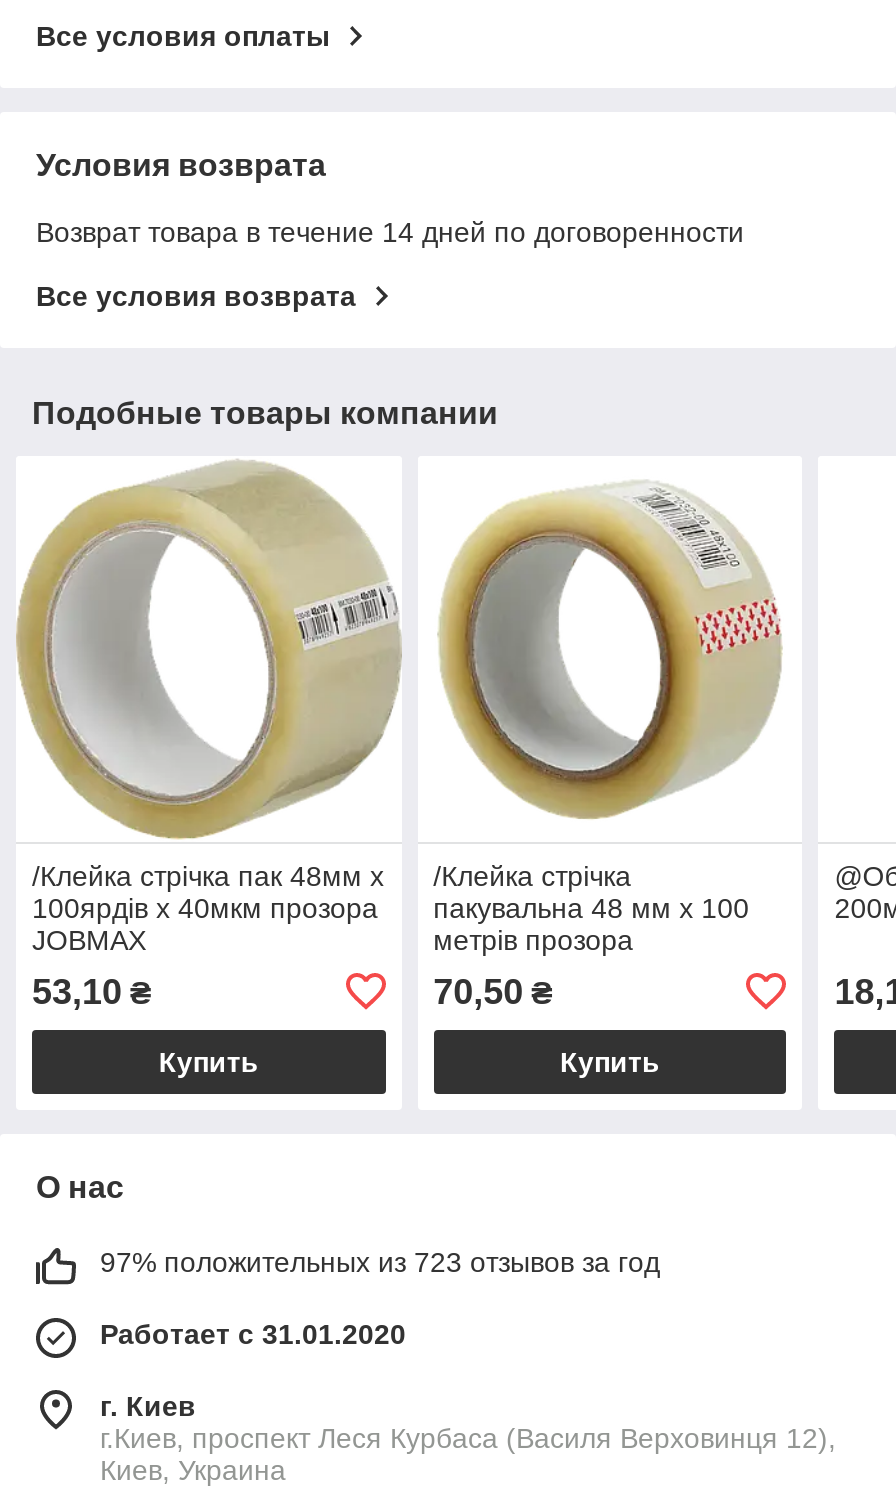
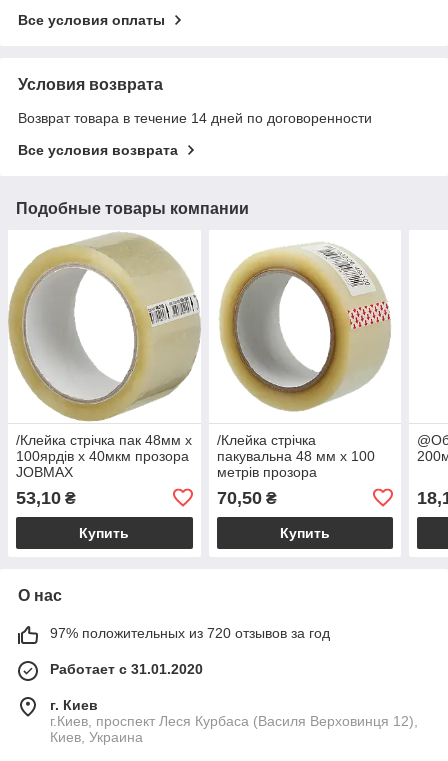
[100,1246,660,1278] 97% положительных из 723 отзывов за год -> [50,625,330,641] 97% положительных из 720 отзывов за год

